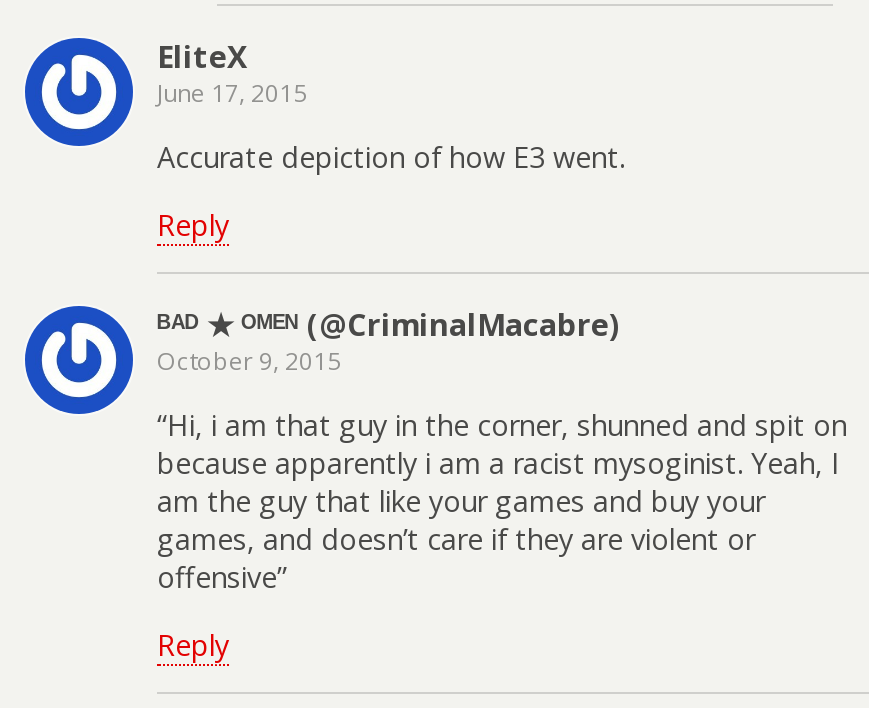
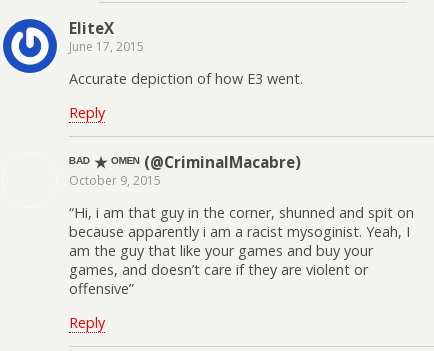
[23,304,135,416] [image] -> none

